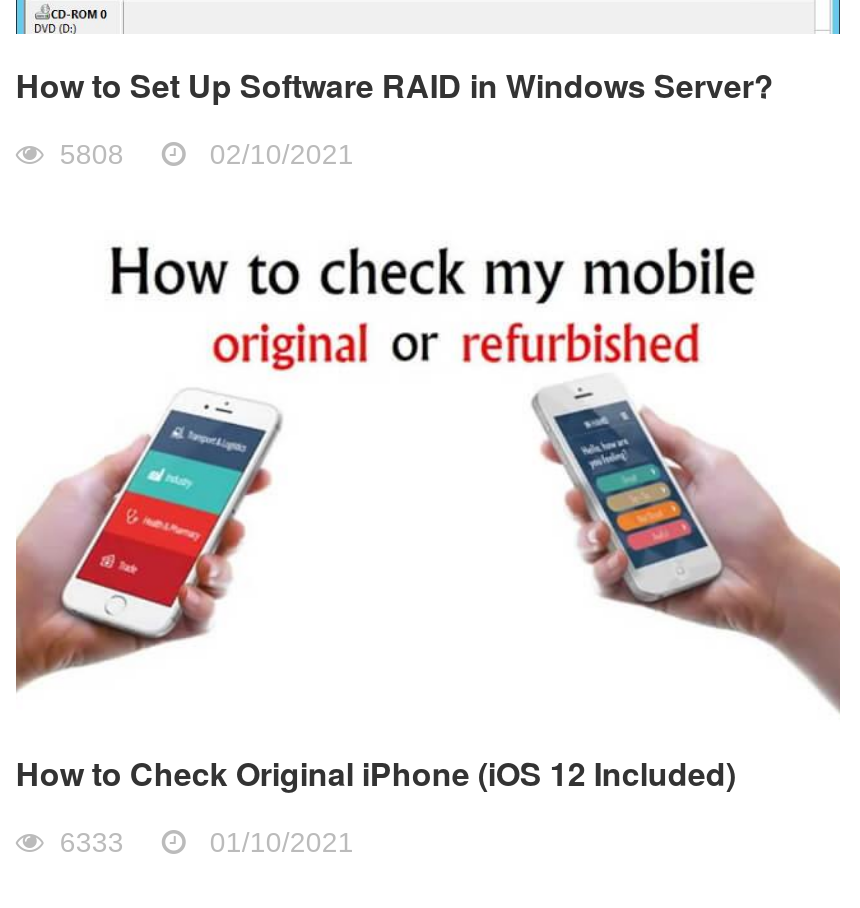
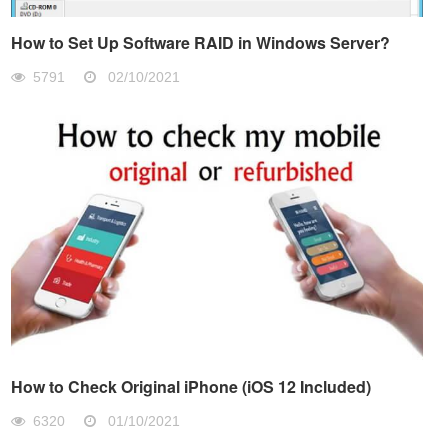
[60,138,124,170] 5808 -> [33,69,65,85] 5791
[60,825,124,857] 6333 -> [33,413,65,429] 6320

